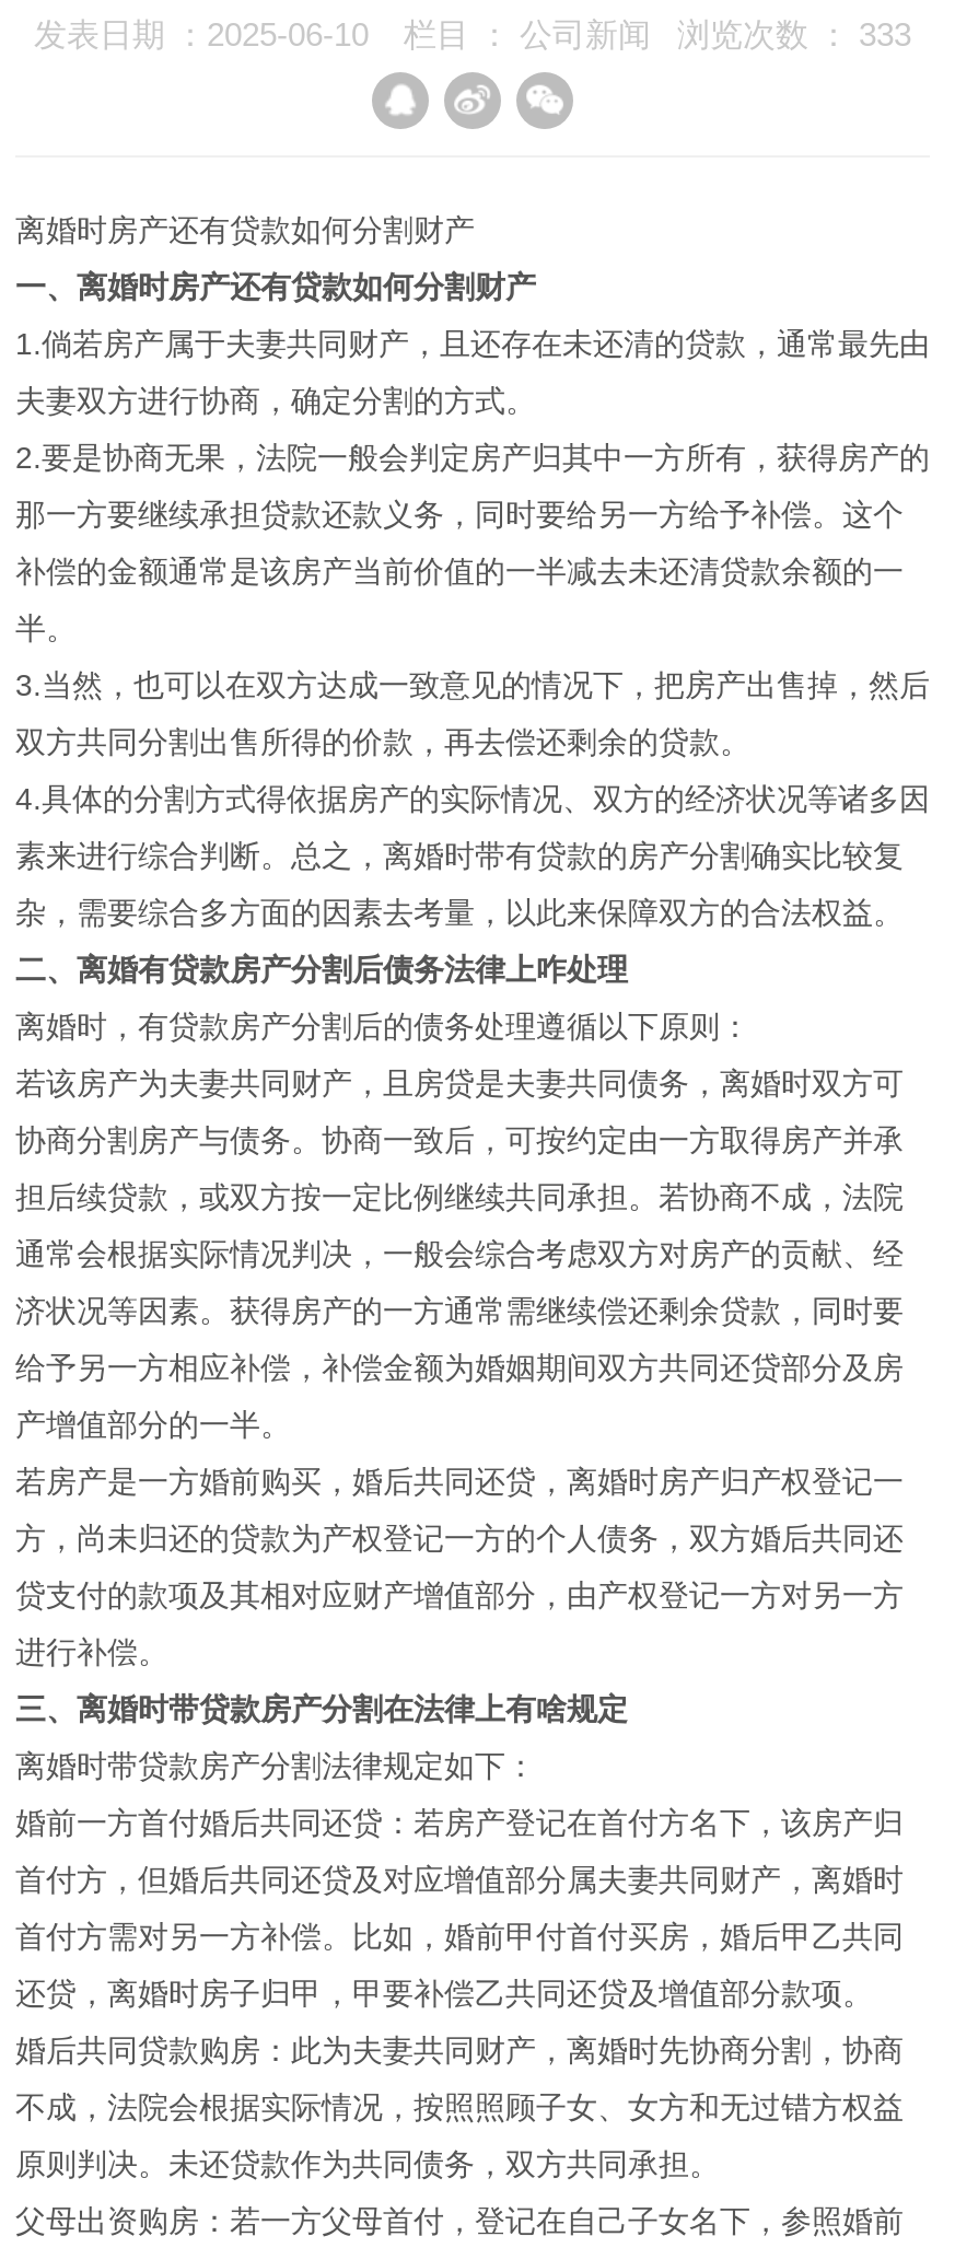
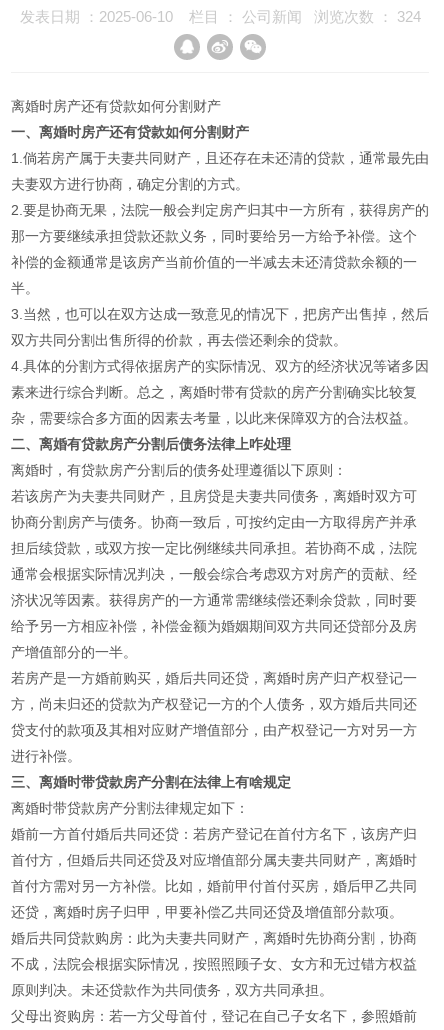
[34,15,911,53] 发表日期 ：2025-06-10 栏目 ：公司新闻 浏览次数 ：333 -> [19,8,420,25] 发表日期 ：2025-06-10 栏目 ：公司新闻 浏览次数 ：324

